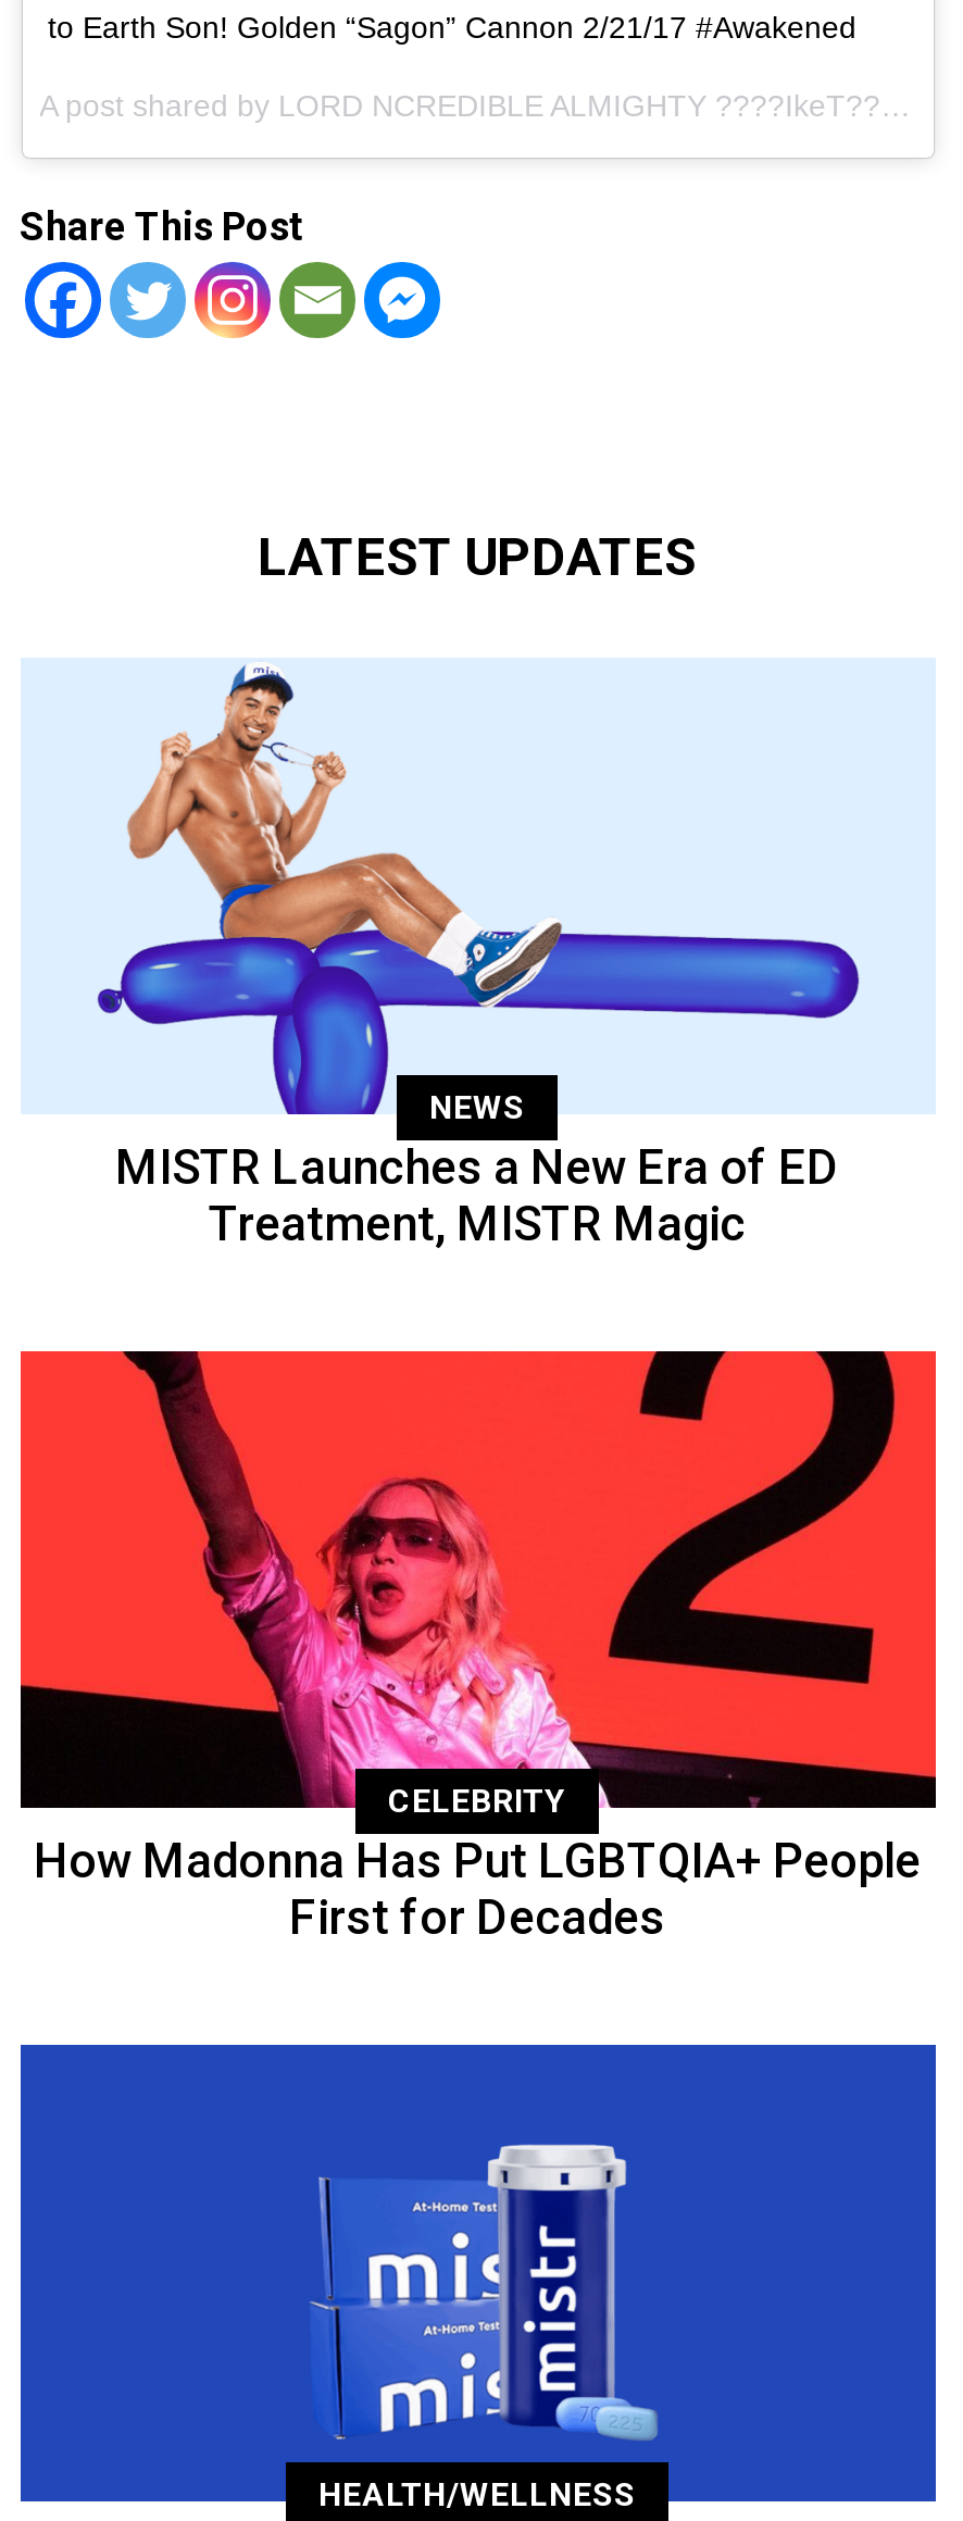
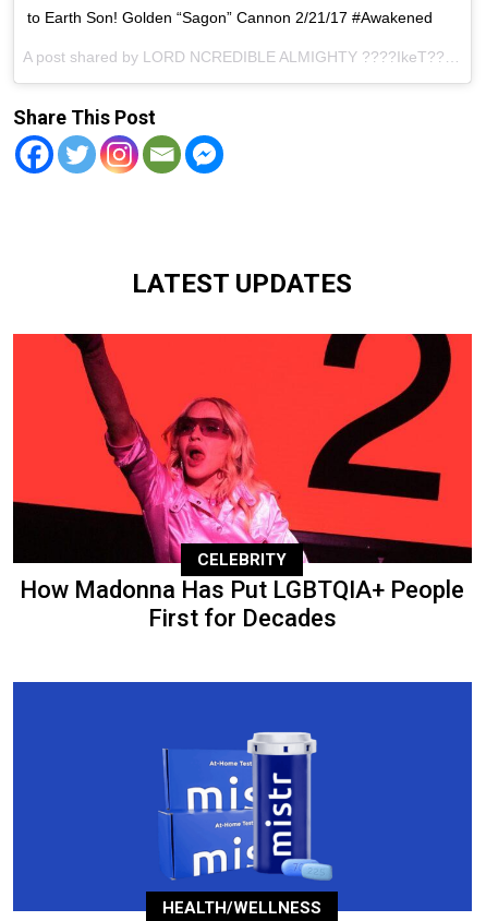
[23,660,934,1251] [image] | NEWS | MISTR Launches a New Era of ED | Treatment, MISTR Magic -> none

